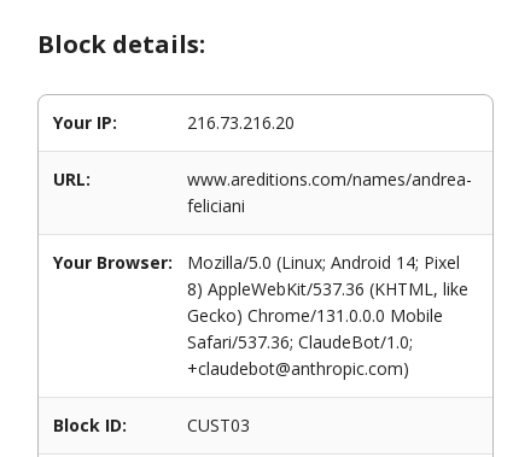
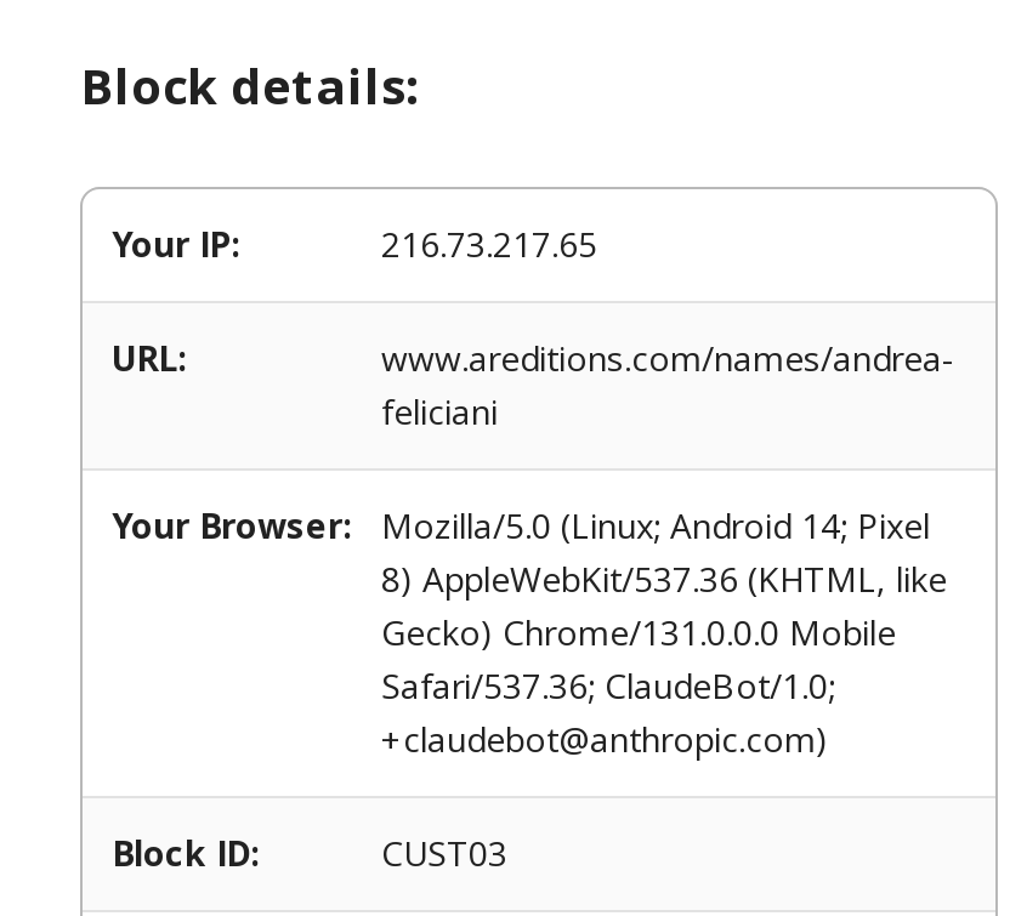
[187,111,295,134] 216.73.216.20 -> [381,221,597,267] 216.73.217.65

